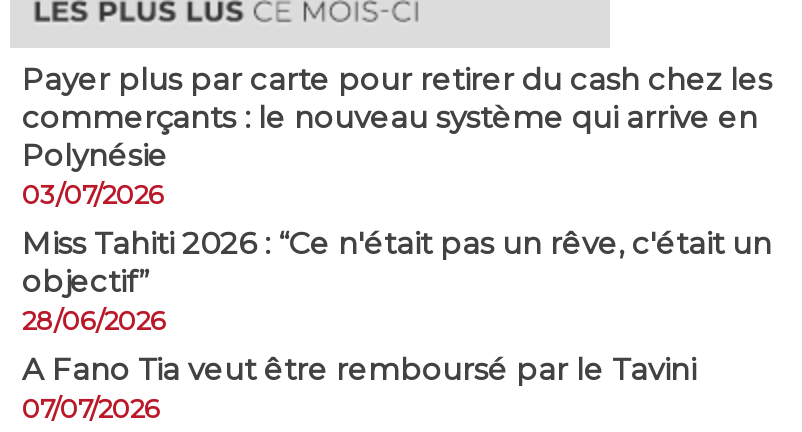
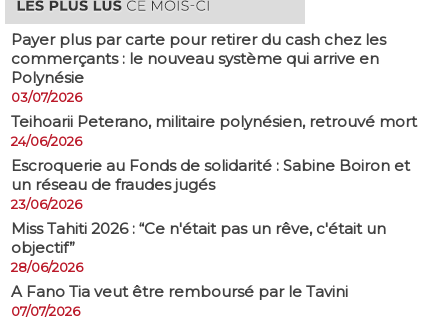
none -> [11,112,417,212] Teihoarii Peterano, militaire polynésien, retrouvé mort | 24/06/2026 | Escroquerie au Fonds de solidarité : Sabine Boiron et | un réseau de fraudes jugés | 23/06/2026

